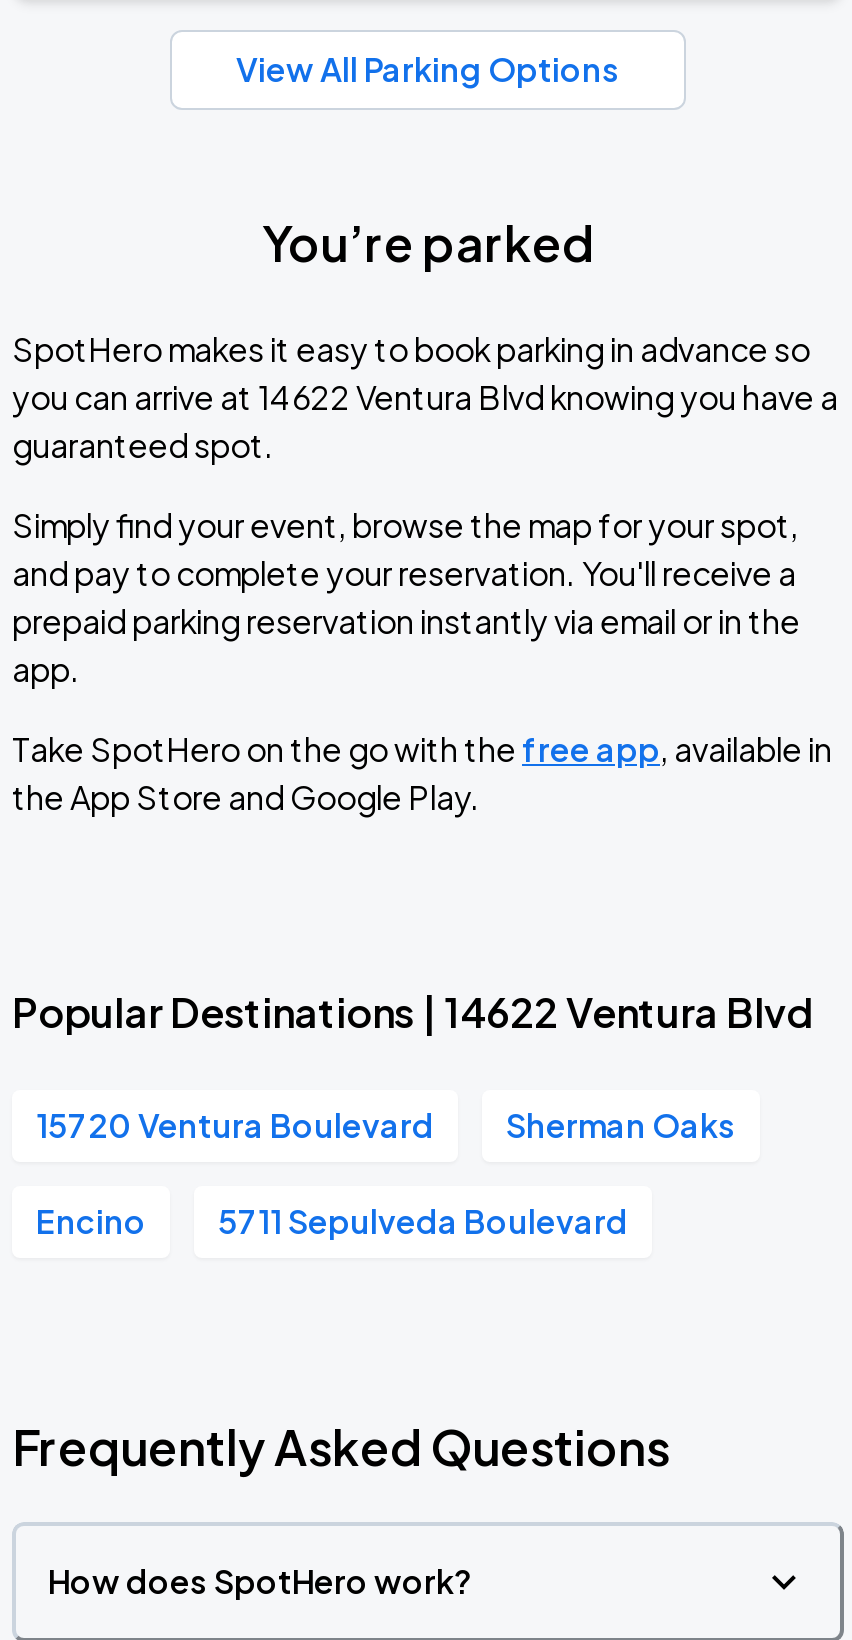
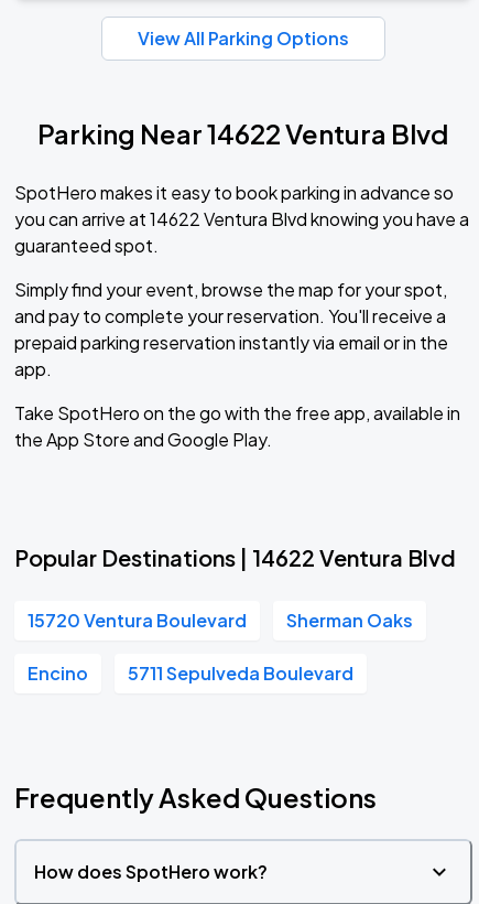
[262,212,594,272] You’re parked -> [38,117,449,150] Parking Near 14622 Ventura Blvd

